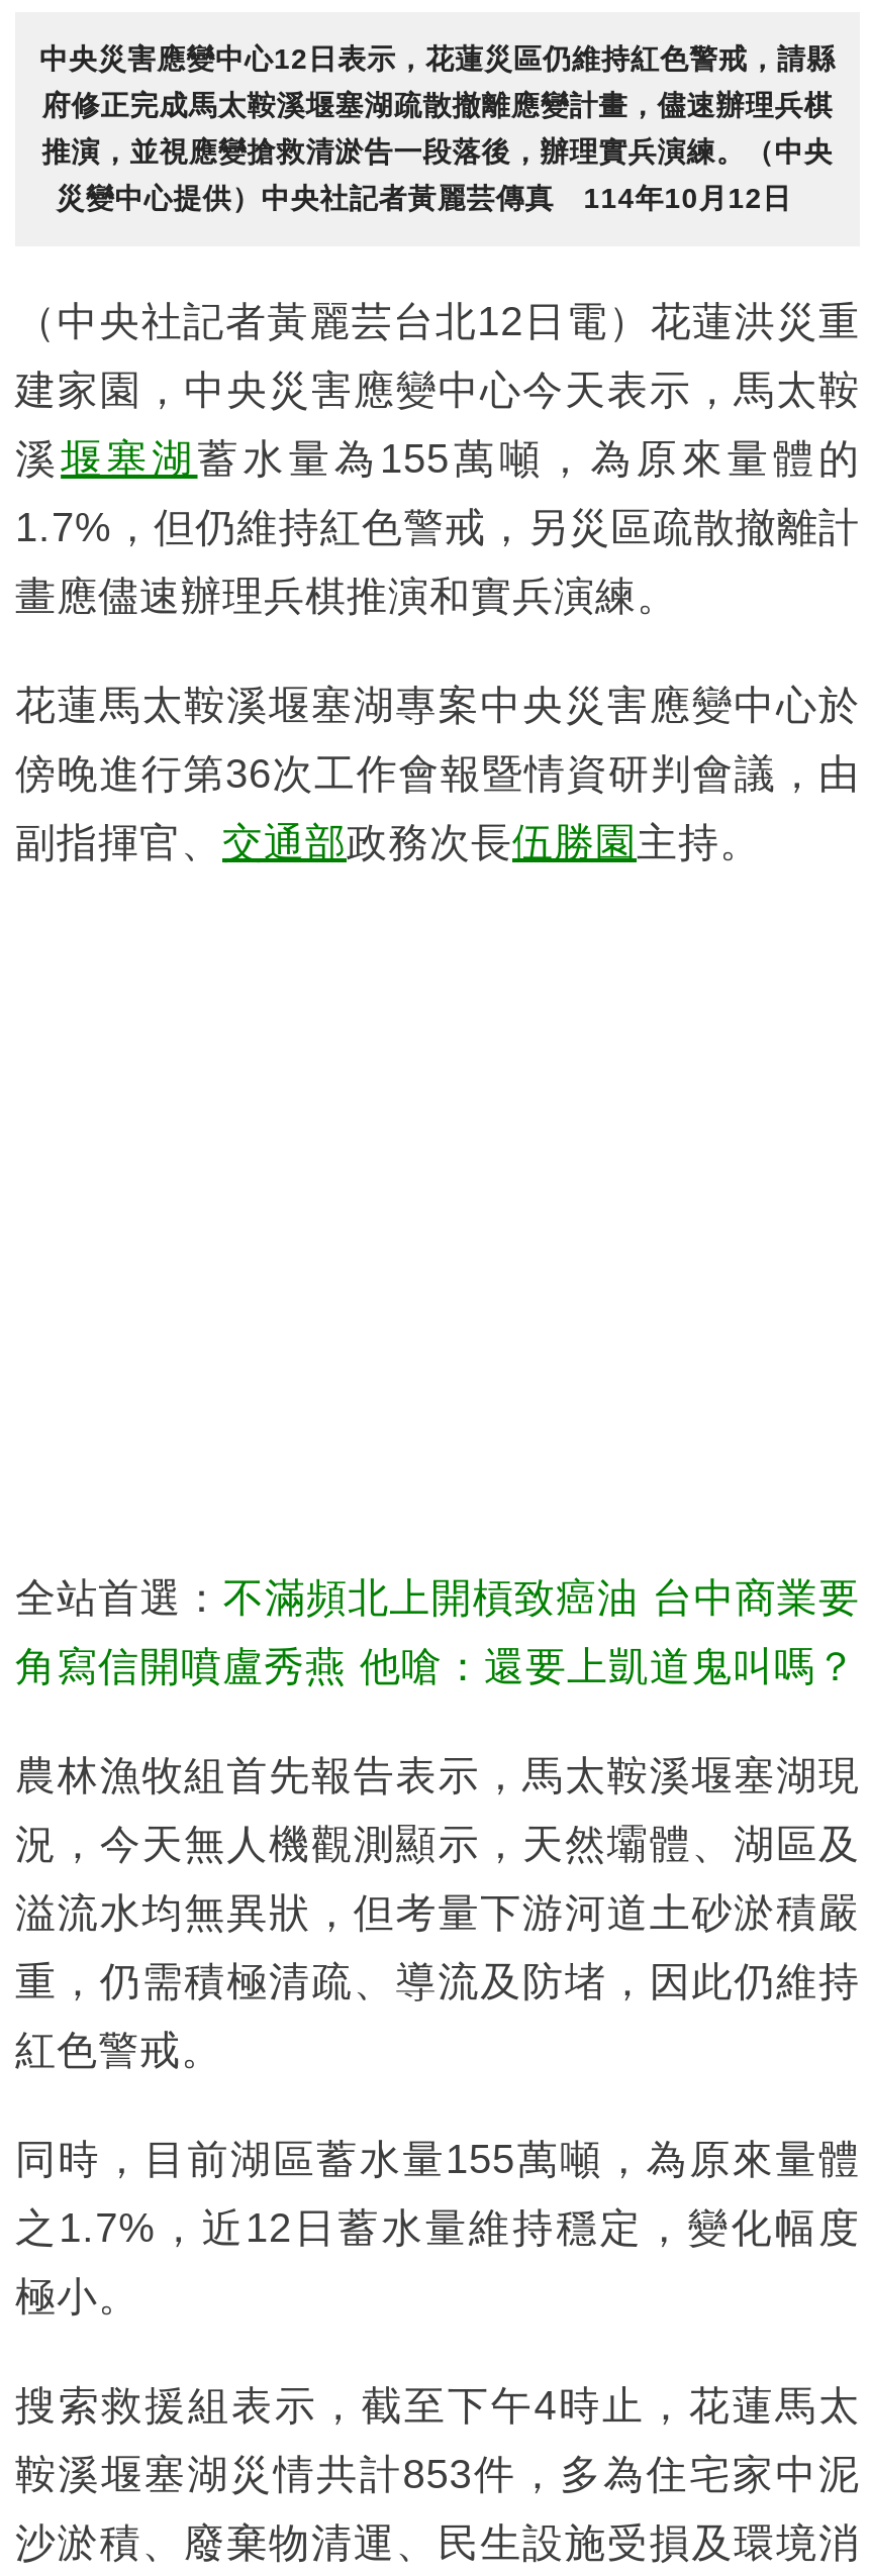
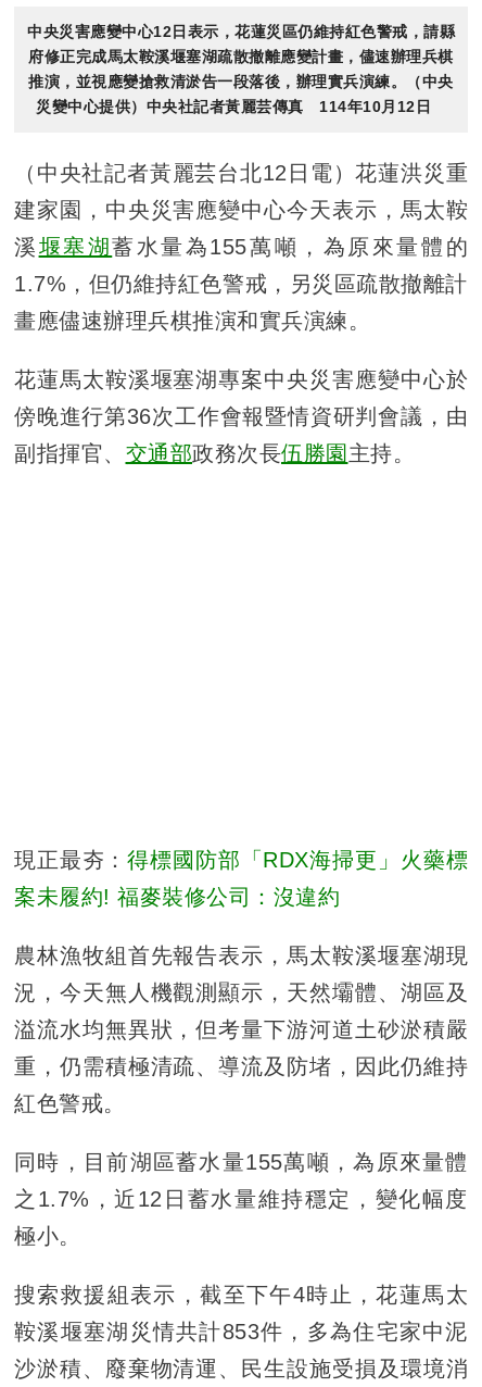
[15,1575,860,1619] 全站首選：不滿頻北上開槓致癌油 台中商業要 -> [14,848,468,871] 現正最夯：得標國防部「RDX海掃更」火藥標
[15,1643,857,1688] 角寫信開噴盧秀燕 他嗆：還要上凱道鬼叫嗎？ -> [14,884,340,908] 案未履約! 福麥裝修公司：沒違約

